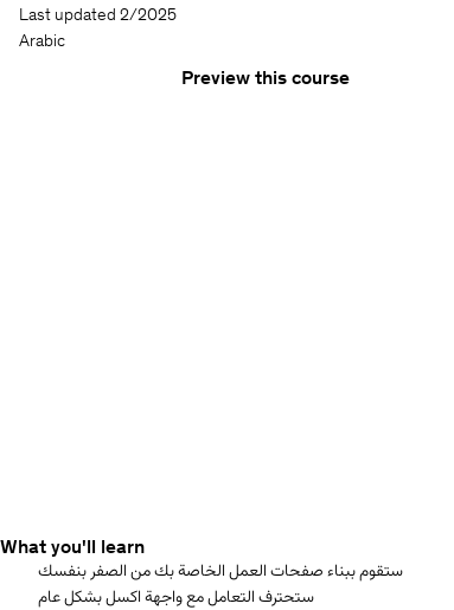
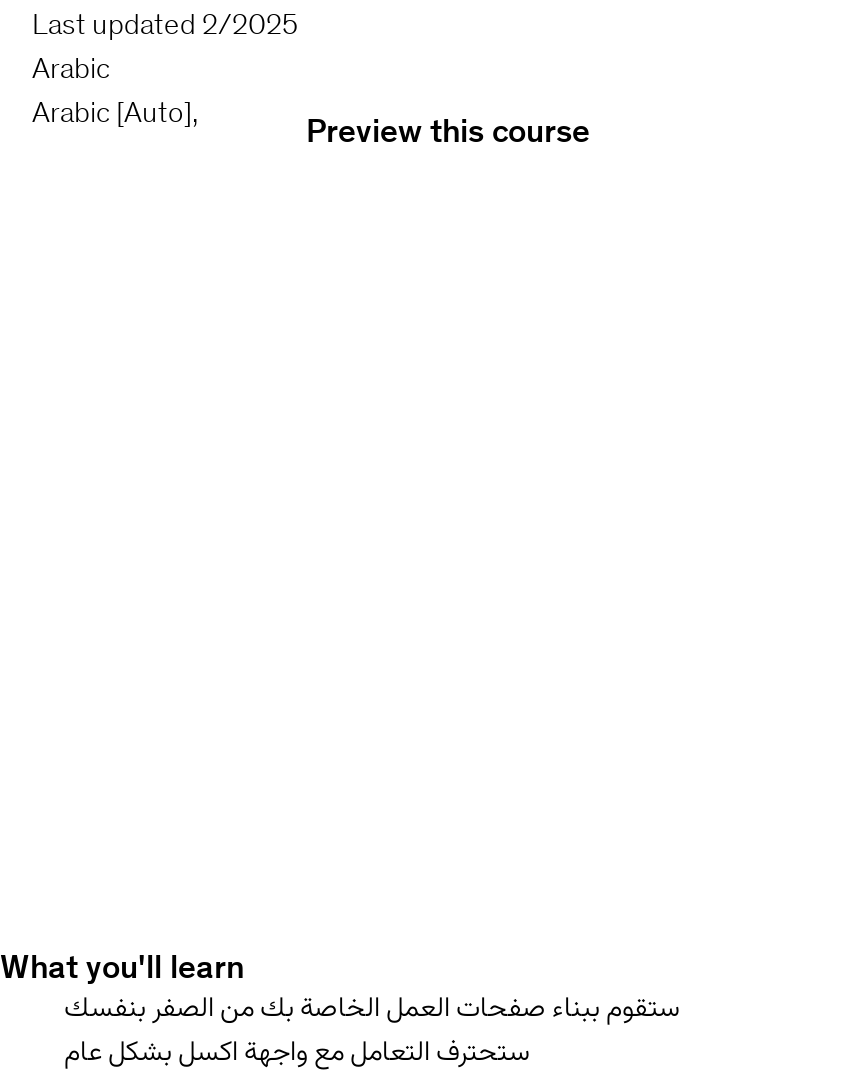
none -> [32,94,198,130] Arabic [Auto],

